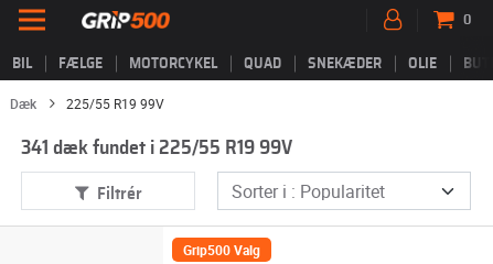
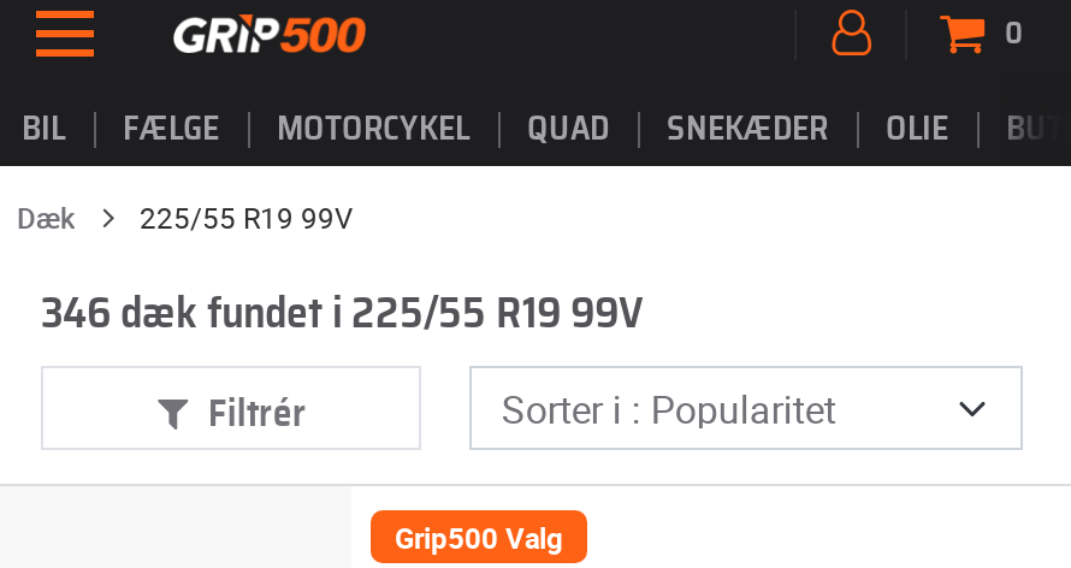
[21,139,292,158] 341 dæk fundet i 225/55 R19 99V -> [41,294,643,337] 346 dæk fundet i 225/55 R19 99V

